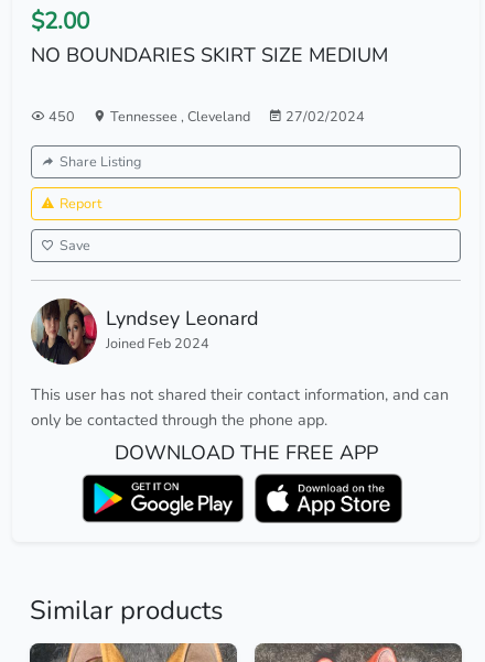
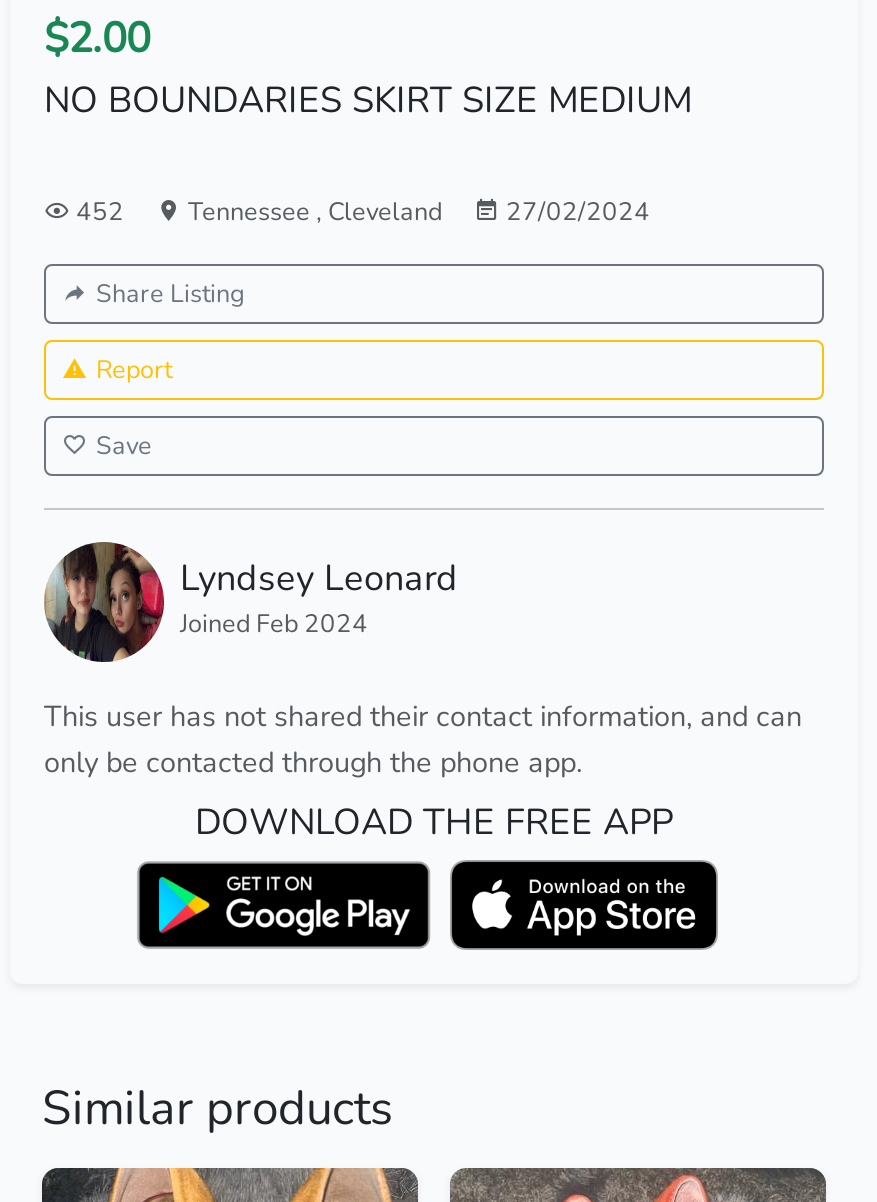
[45,107,365,126] 450 Tennessee, Cleveland 27/02/2024 -> [70,194,650,228] 452 Tennessee, Cleveland 27/02/2024

